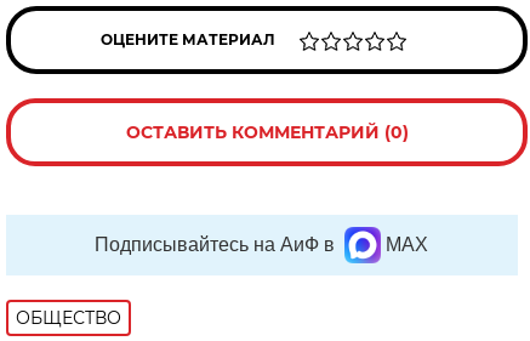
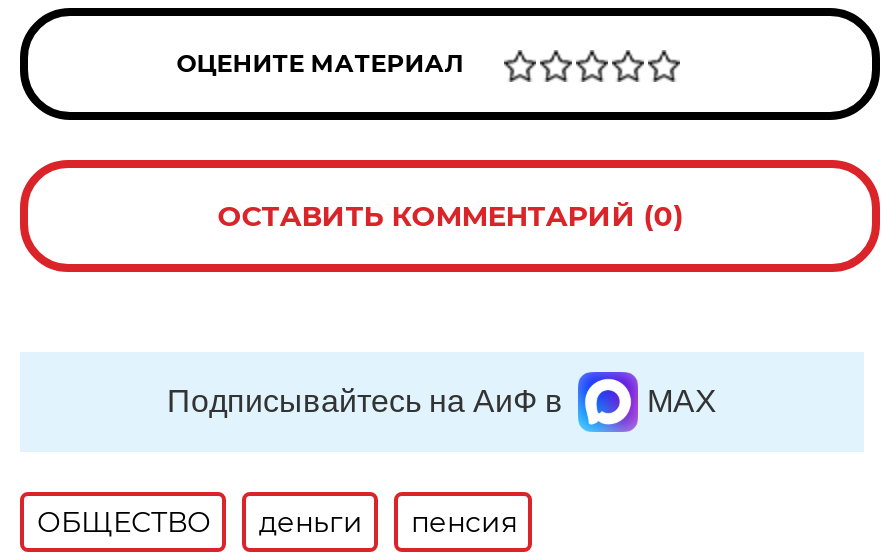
none -> [259,504,517,540] деньги | пенсия

